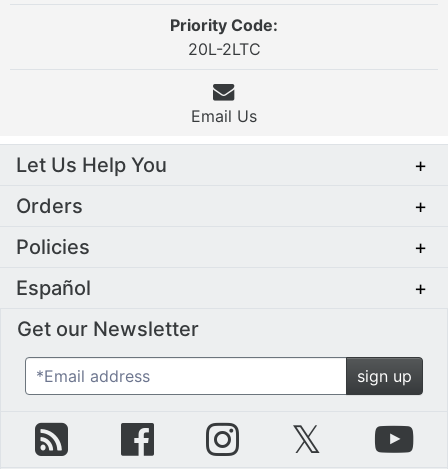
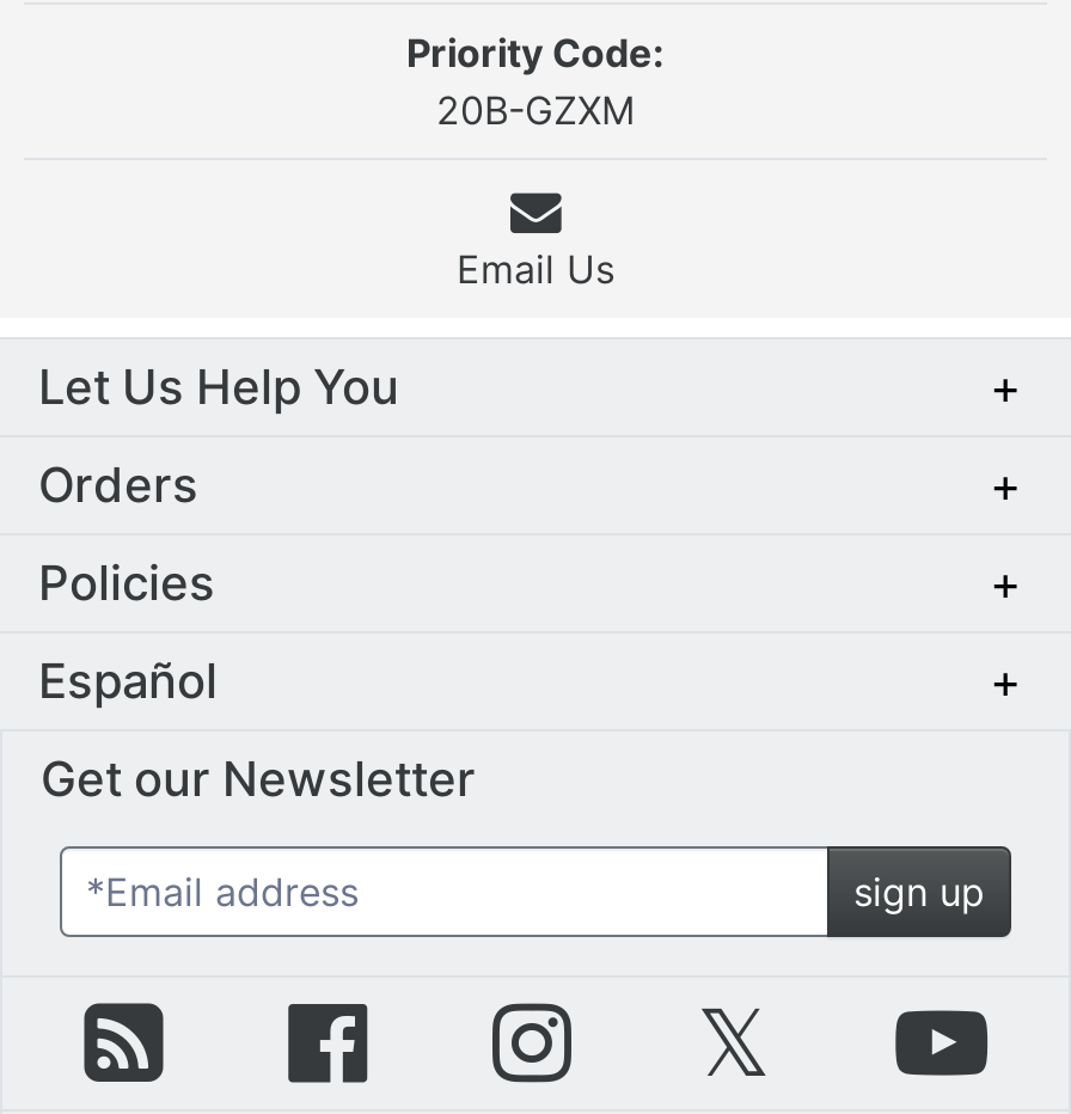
[187,39,260,59] 20L-2LTC -> [436,87,635,135] 20B-GZXM

